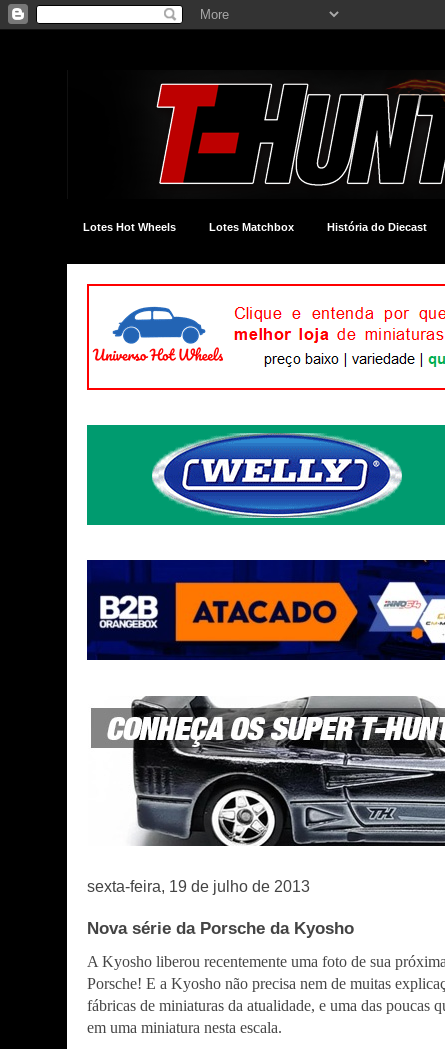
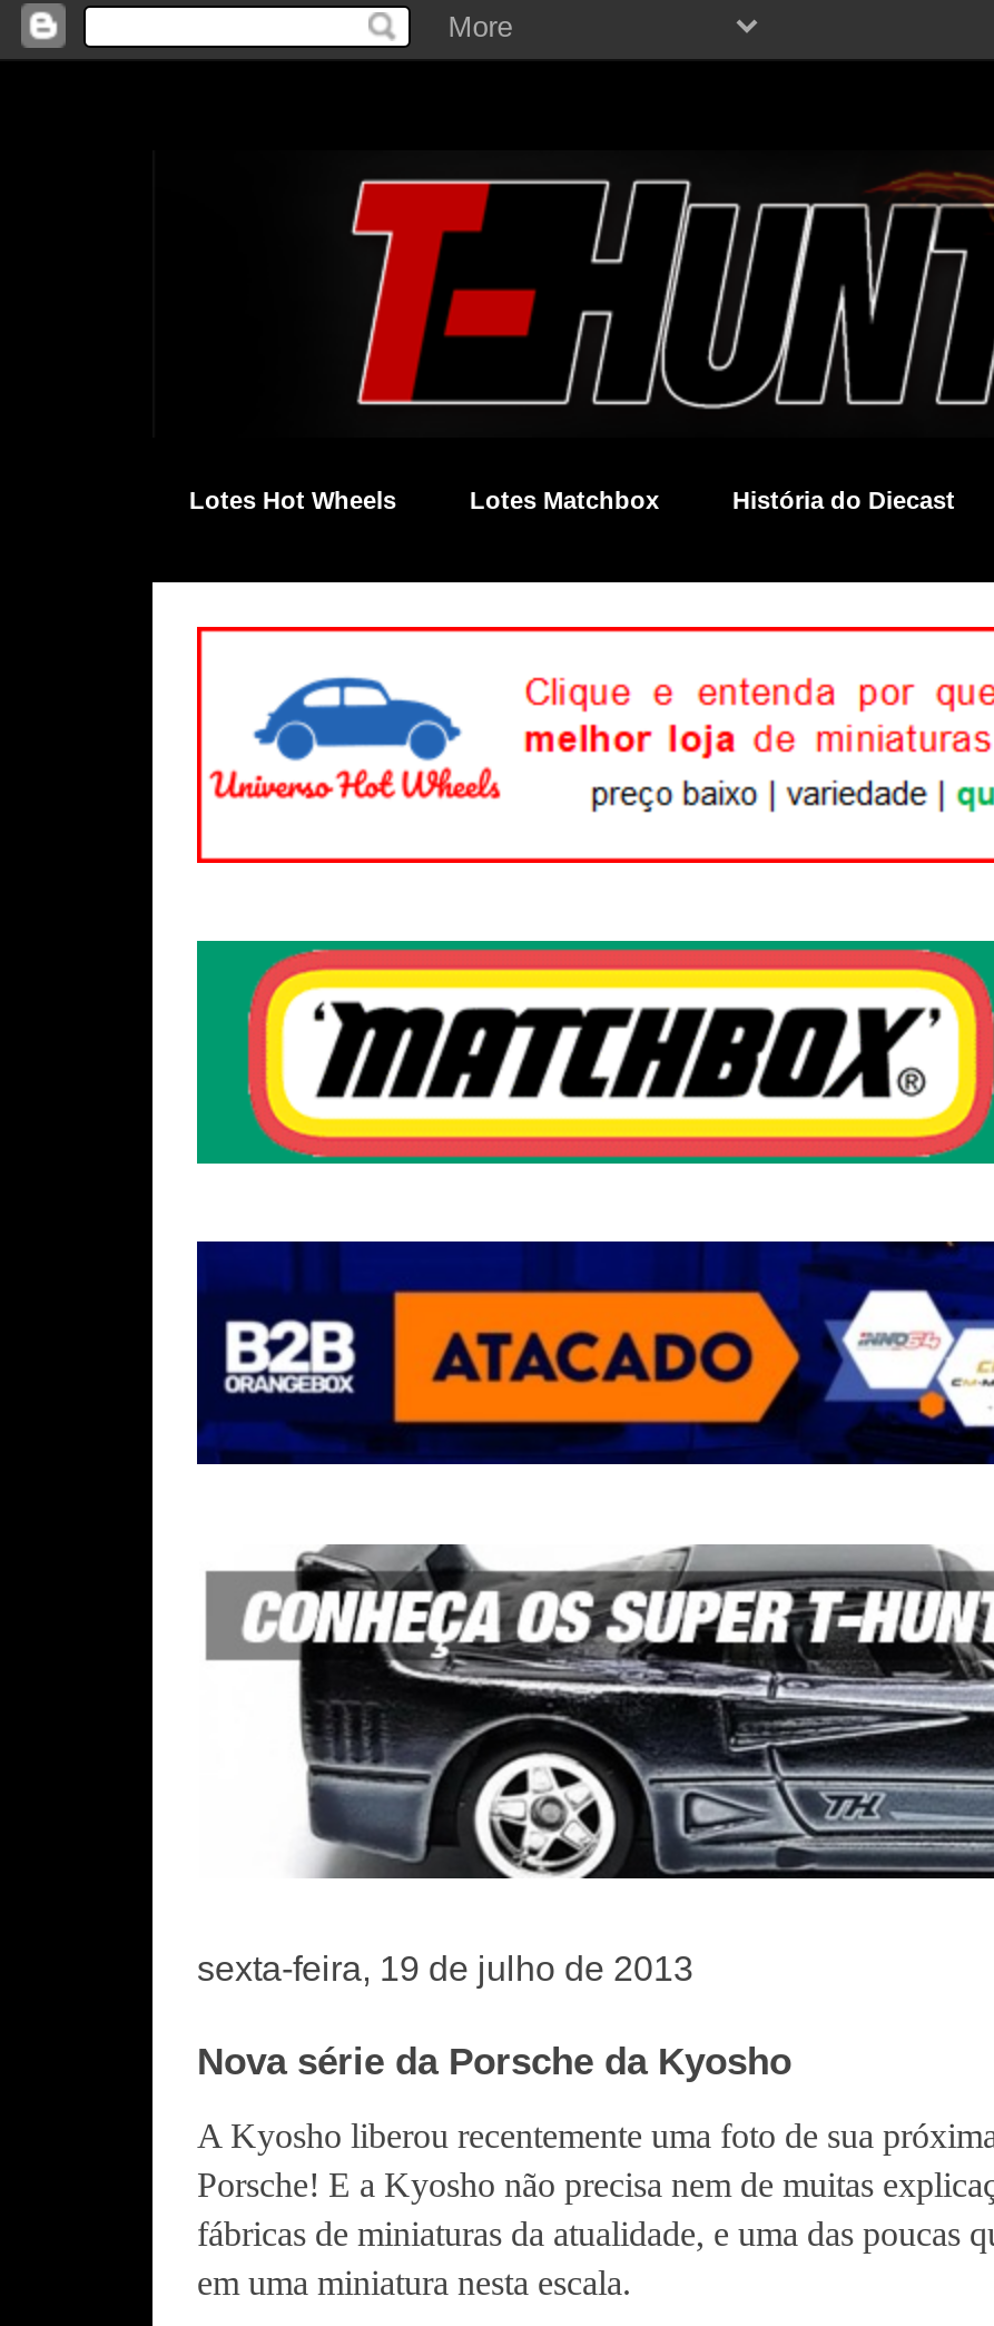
[110,429,442,523] [image] -> [246,948,987,1159] [image]

